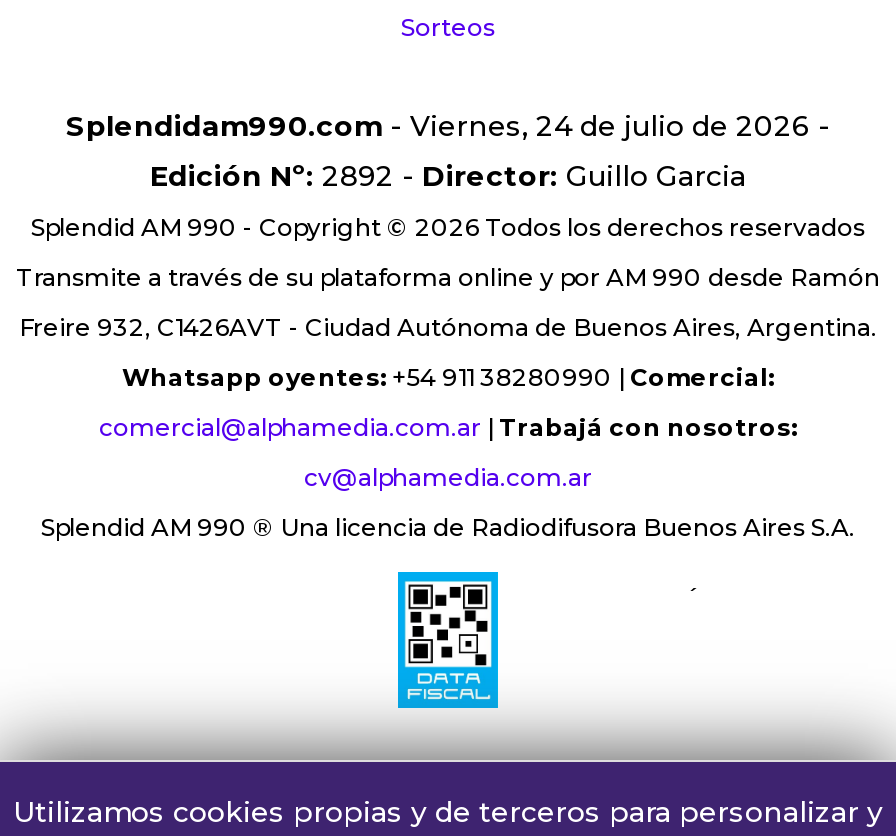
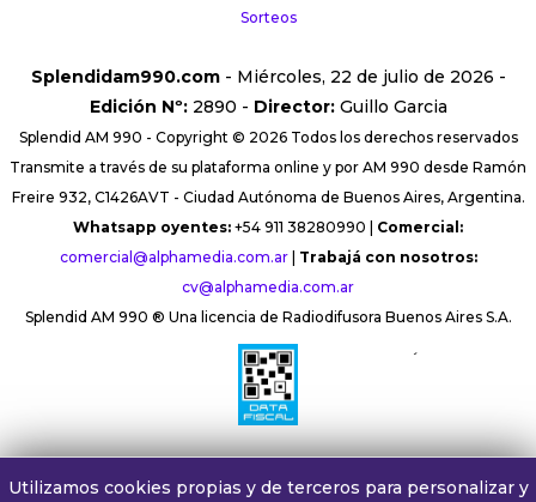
[66,107,830,143] Splendidam990.com - Viernes, 24 de julio de 2026 - -> [31,65,505,87] Splendidam990.com - Miércoles, 22 de julio de 2026 -
[150,157,746,193] Edición Nº: 2892 - Director: Guillo Garcia -> [89,95,447,117] Edición Nº: 2890 - Director: Guillo Garcia

